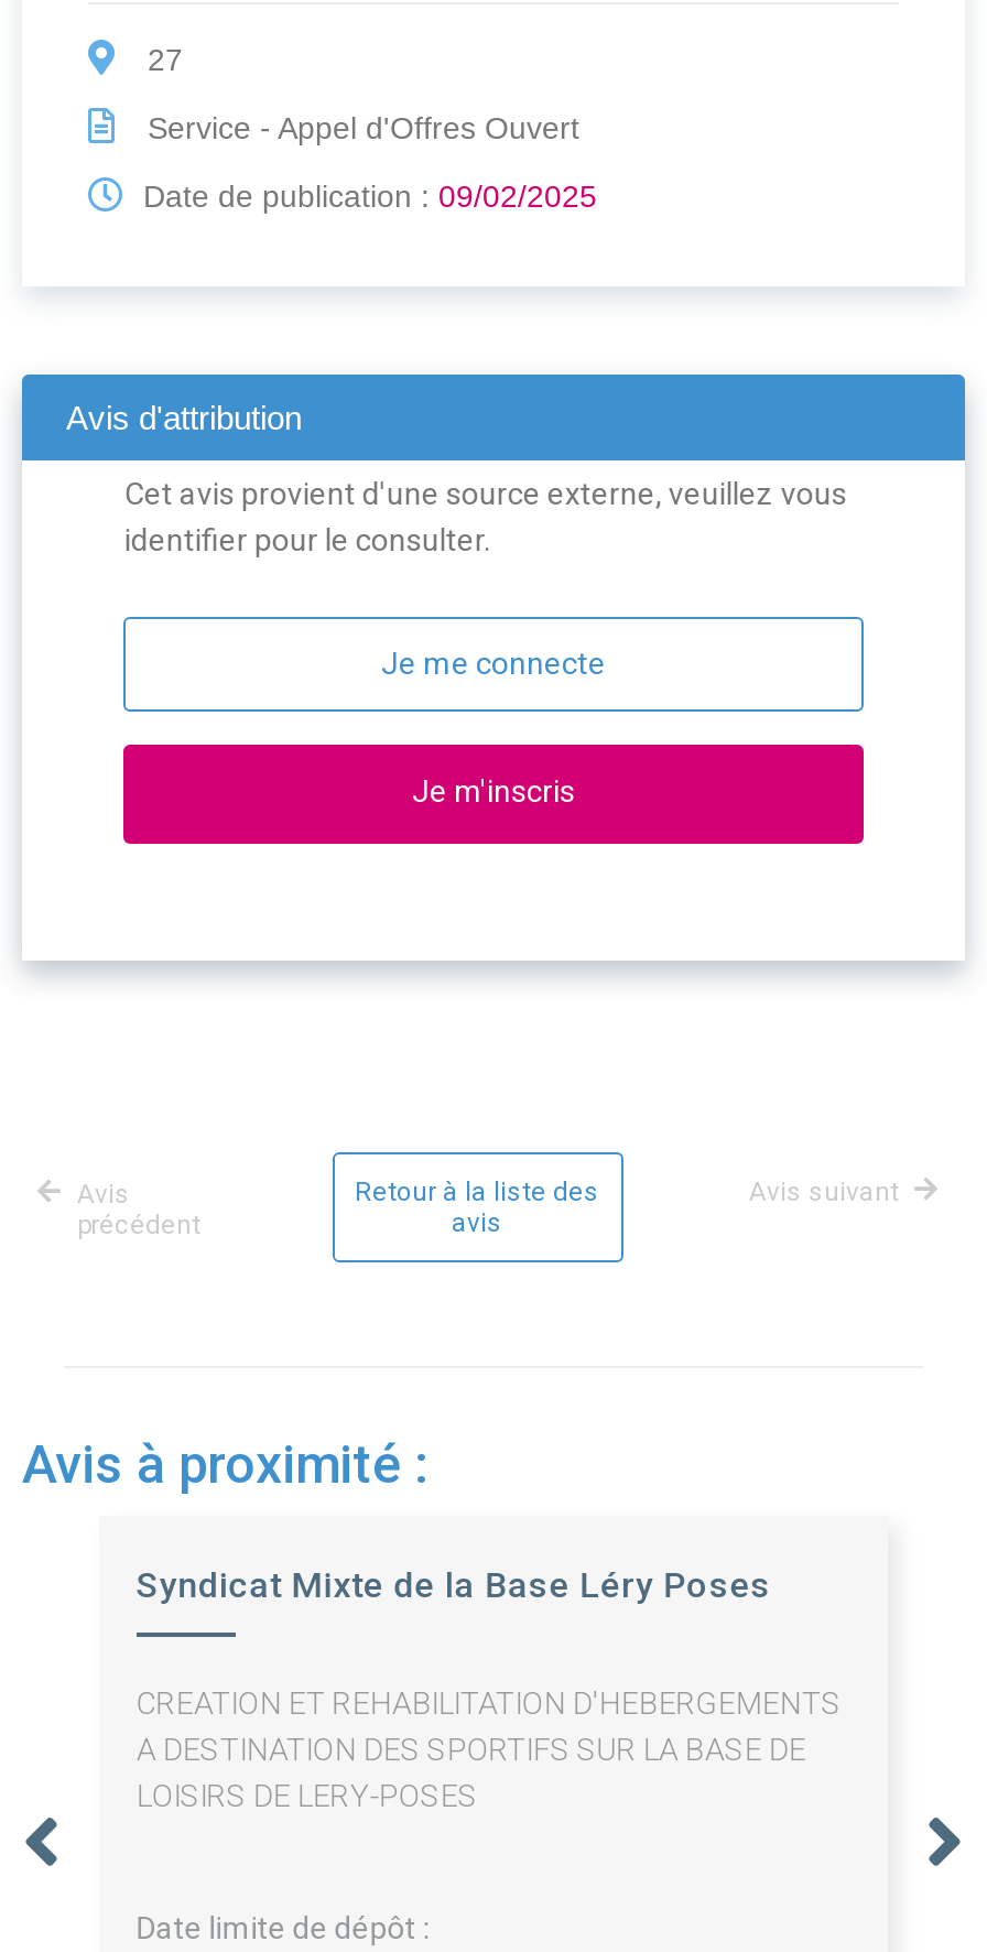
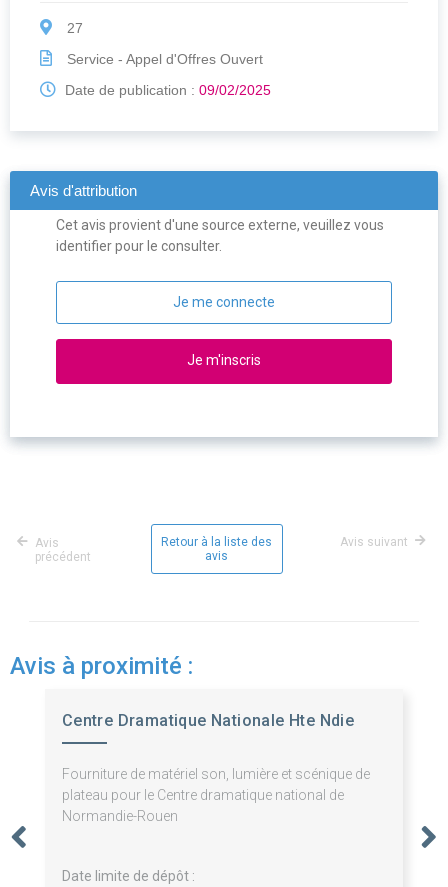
[136,1565,772,1607] Syndicat Mixte de la Base Léry Poses -> [62,711,354,730] Centre Dramatique Nationale Hte Ndie
[136,1686,841,1814] CREATION ET REHABILITATION D'HEBERGEMENTS | A DESTINATION DES SPORTIFS SUR LA BASE DE | LOISIRS DE LERY-POSES -> [62,766,370,824] Fourniture de matériel son, lumière et scénique de | plateau pour le Centre dramatique national de | Normandie-Rouen

